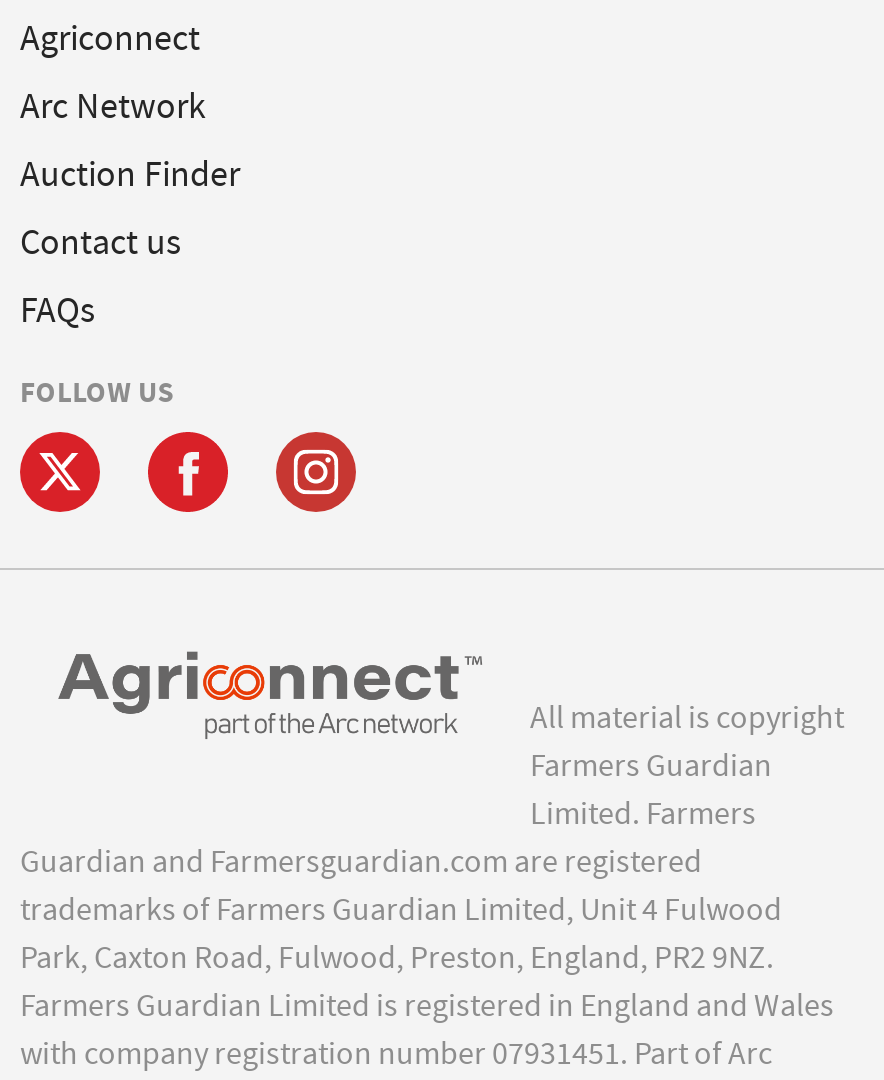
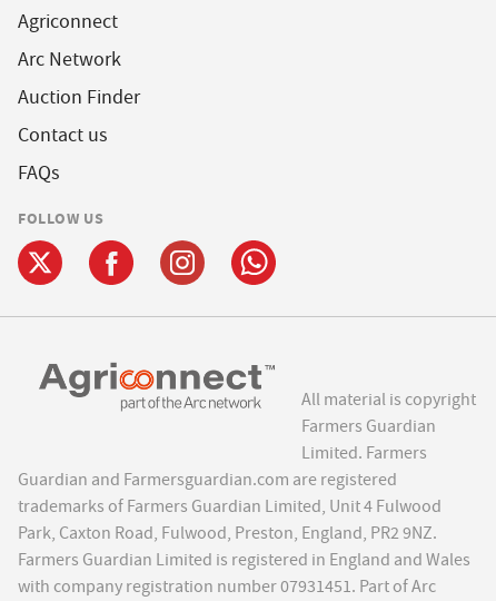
none -> [230,239,277,286] [image]

